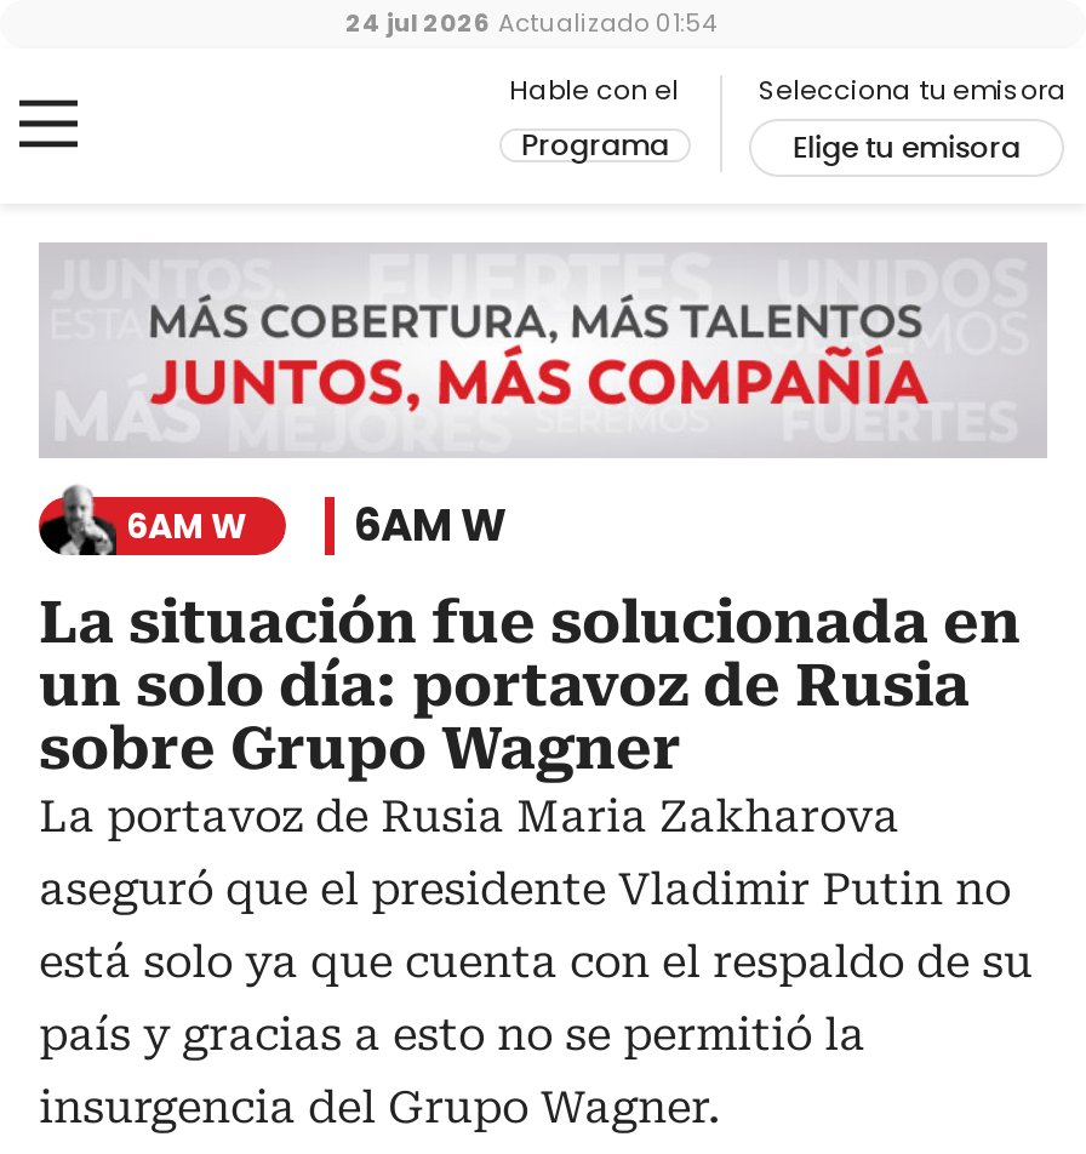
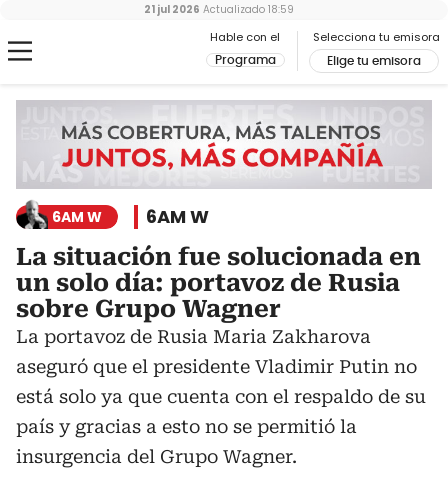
[345,5,716,41] 24 jul 2026 Actualizado 01:54 -> [144,2,294,17] 21 jul 2026 Actualizado 18:59

